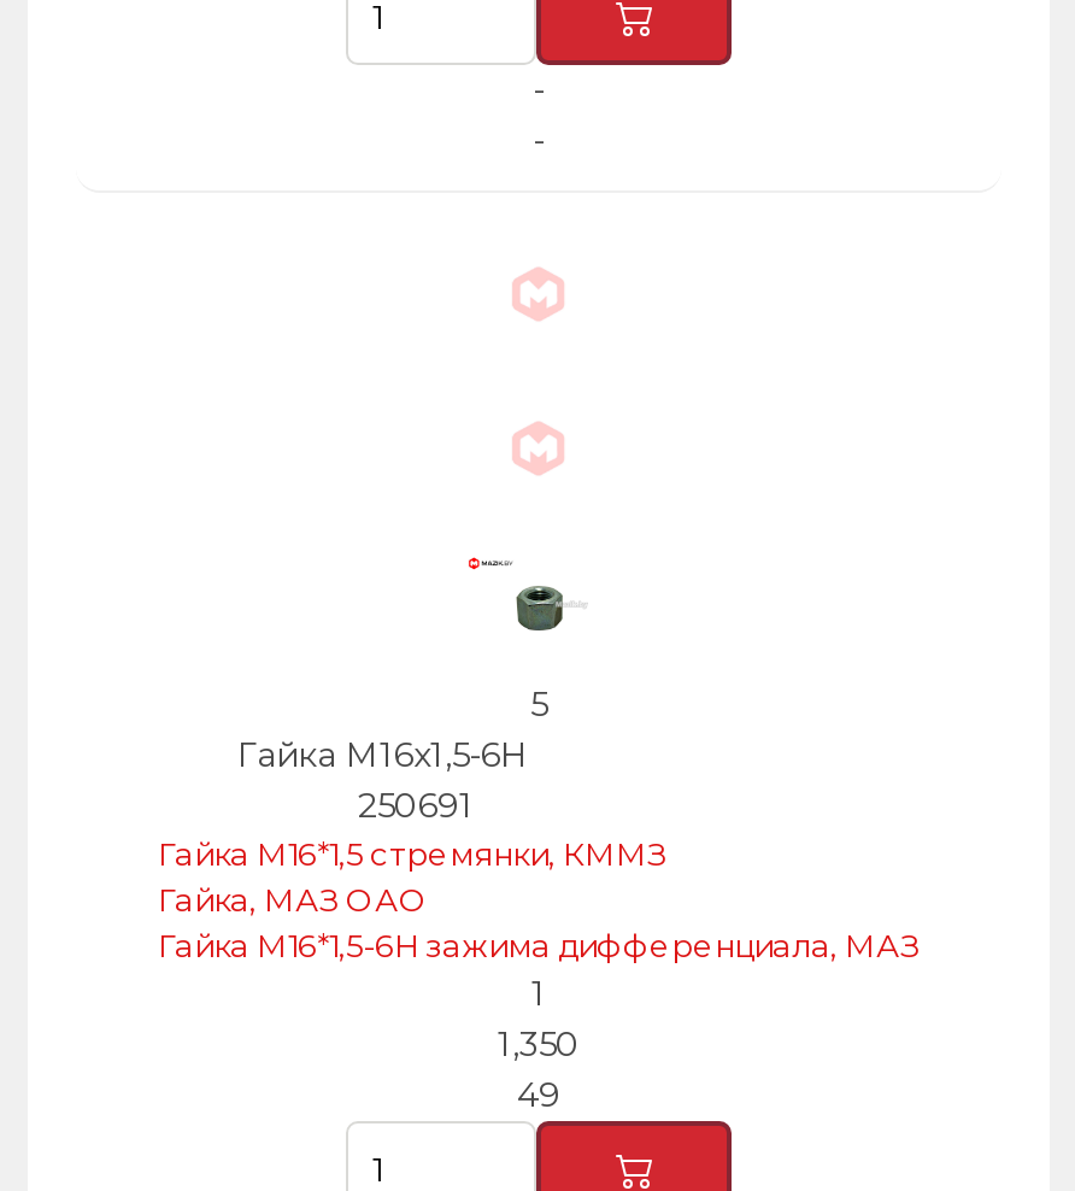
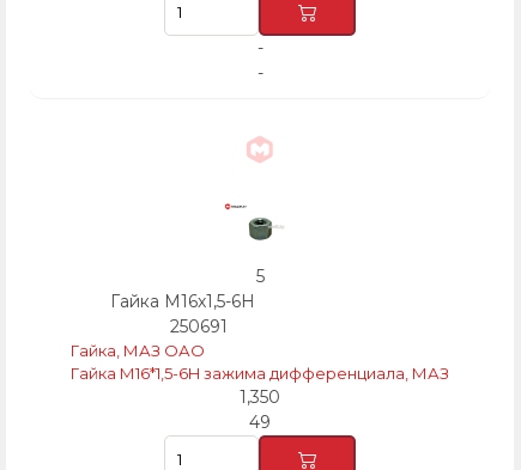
[158,834,666,873] Гайка М16*1,5 стремянки, КММЗ -> none
[531,972,546,1015] 1 -> none

